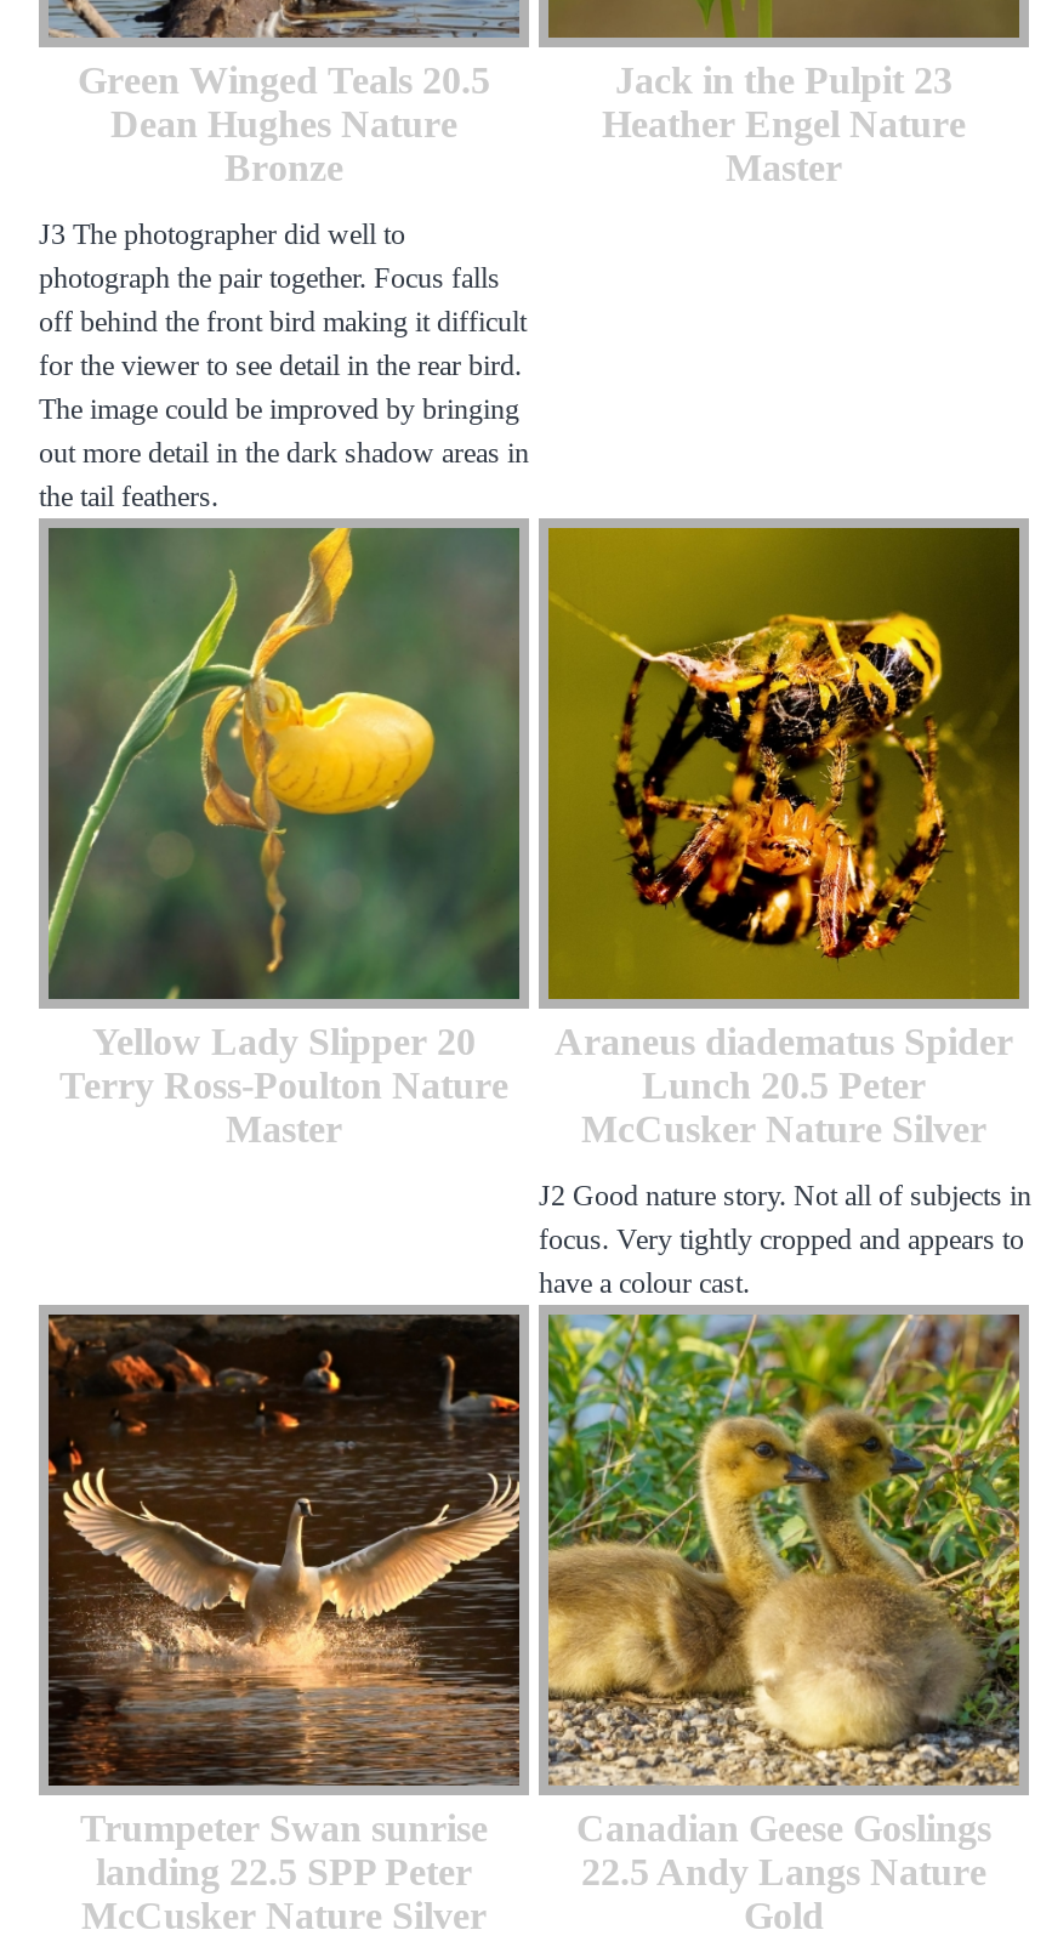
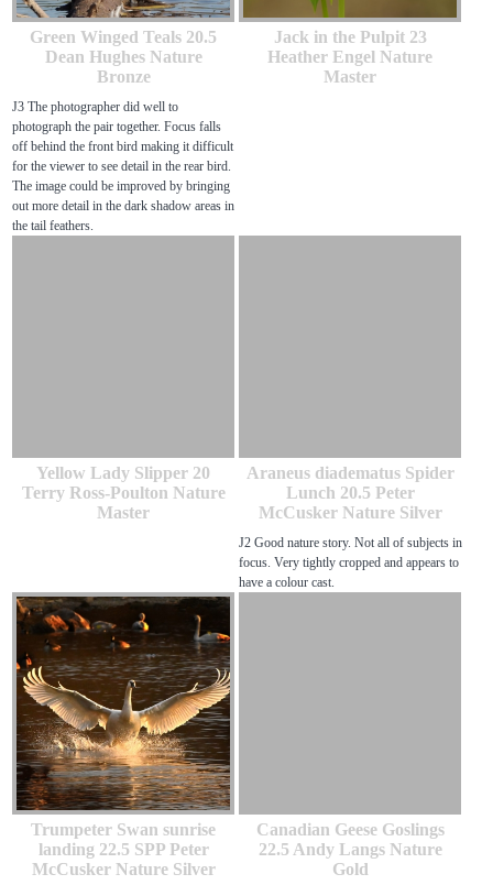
[46,527,522,1000] [image] -> none
[546,524,1022,1003] [image] -> none
[546,1311,1022,1787] [image] -> none

